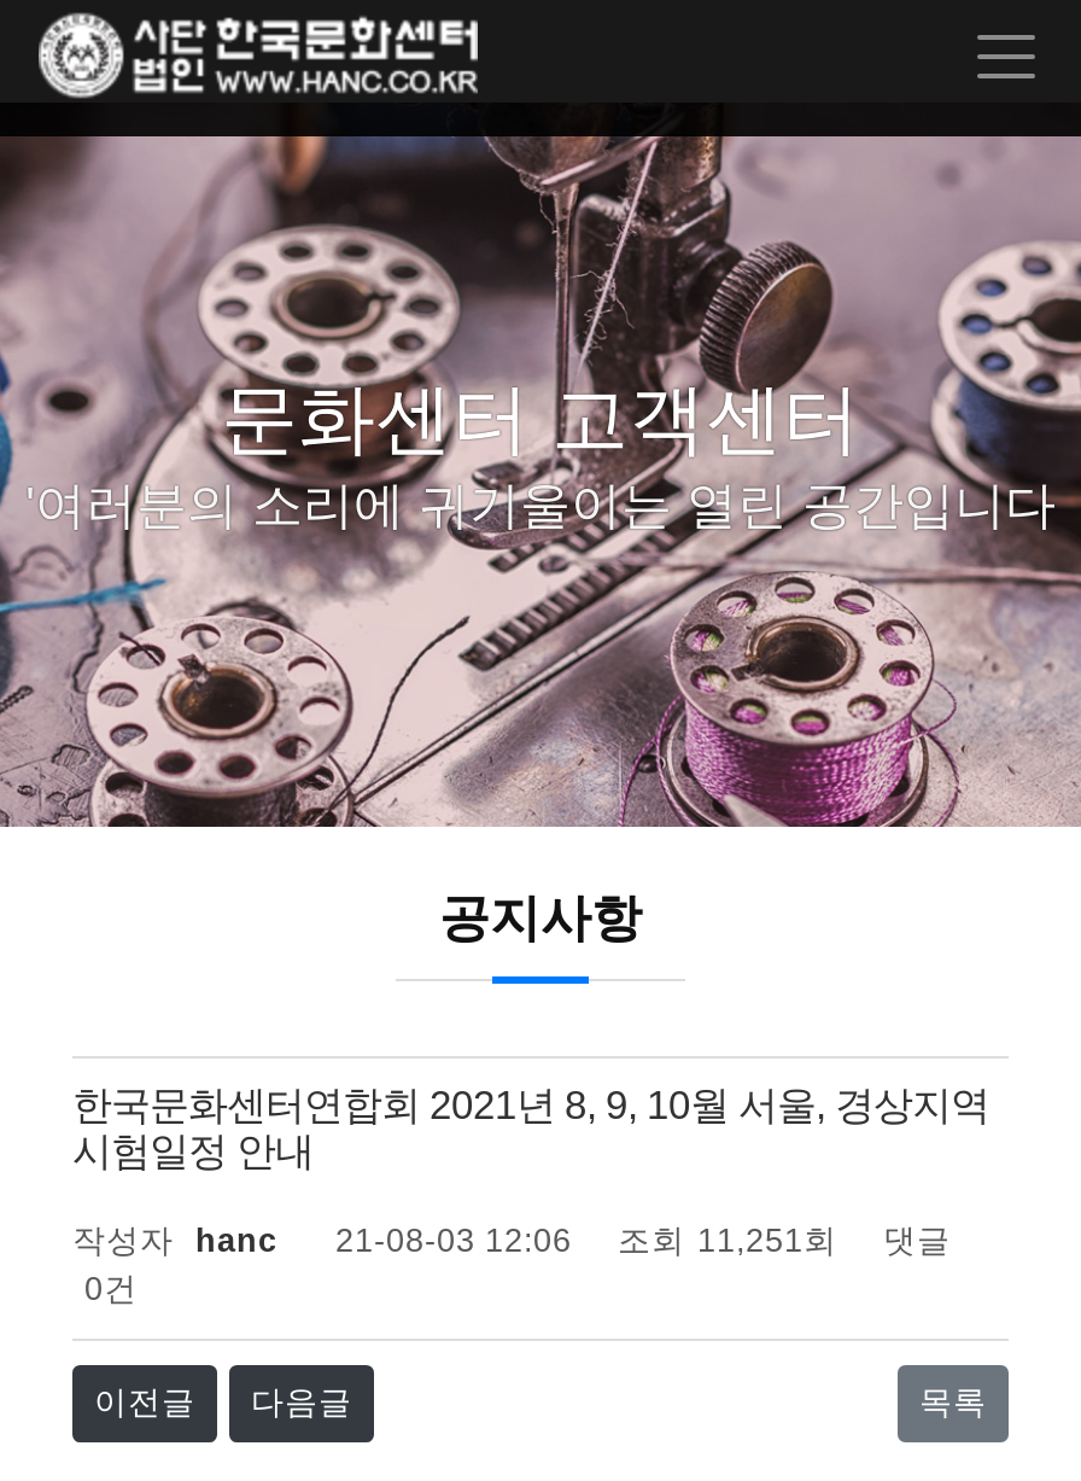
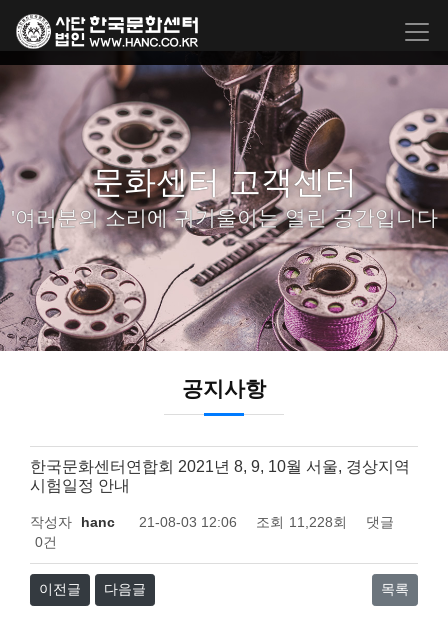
[72,1223,951,1259] 작성자 hanc 21-08-03 12:06 조회 11,251회 댓글 -> [30,515,394,530] 작성자 hanc 21-08-03 12:06 조회 11,228회 댓글

